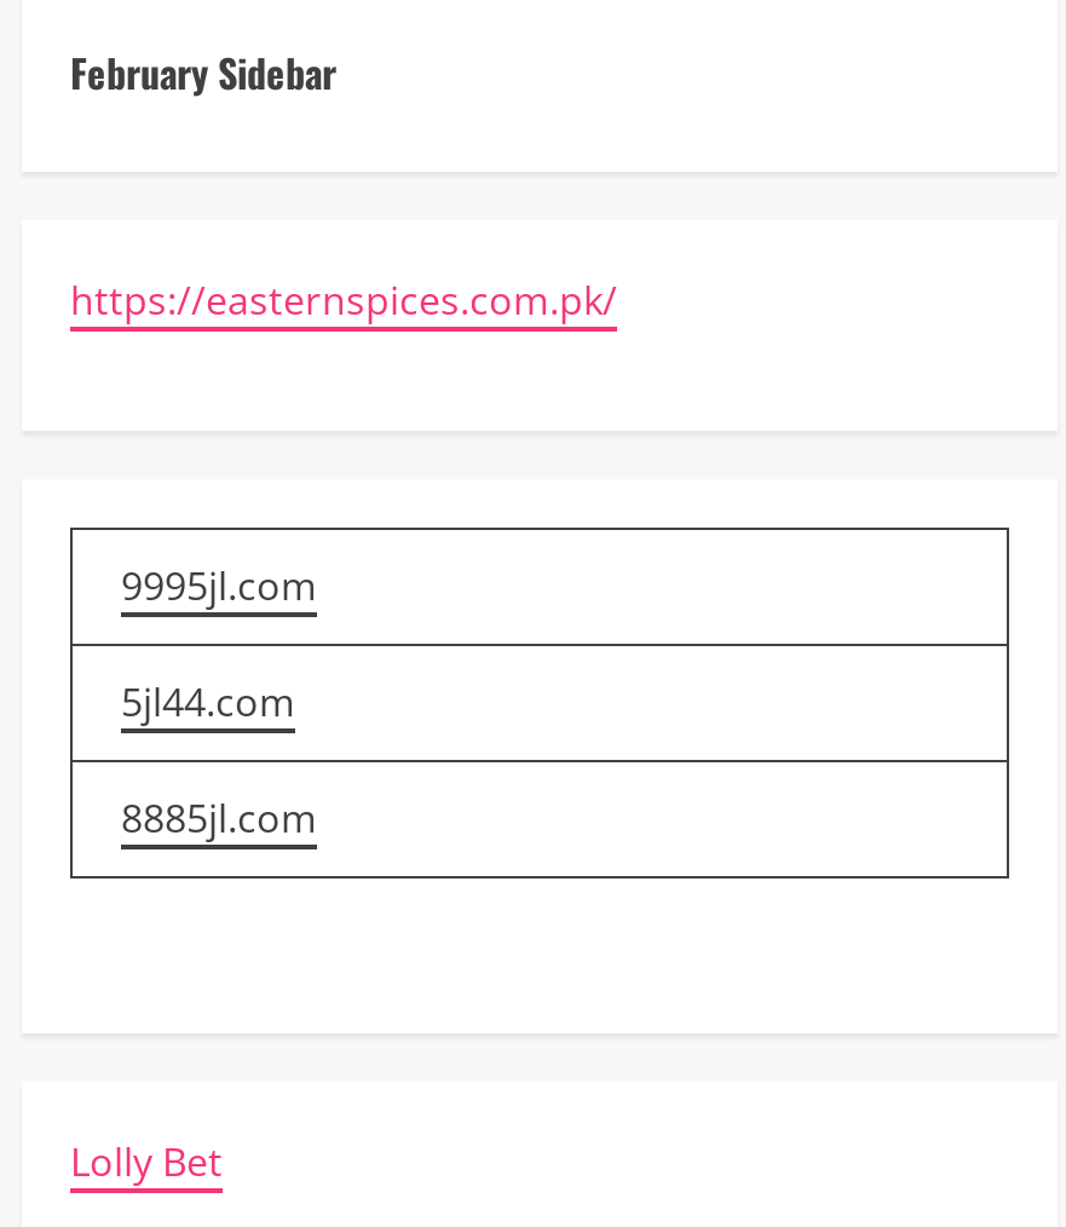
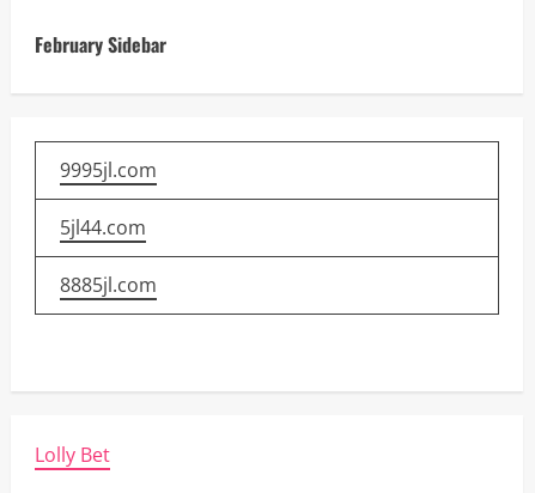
[70,273,617,327] https://easternspices.com.pk/ -> none

